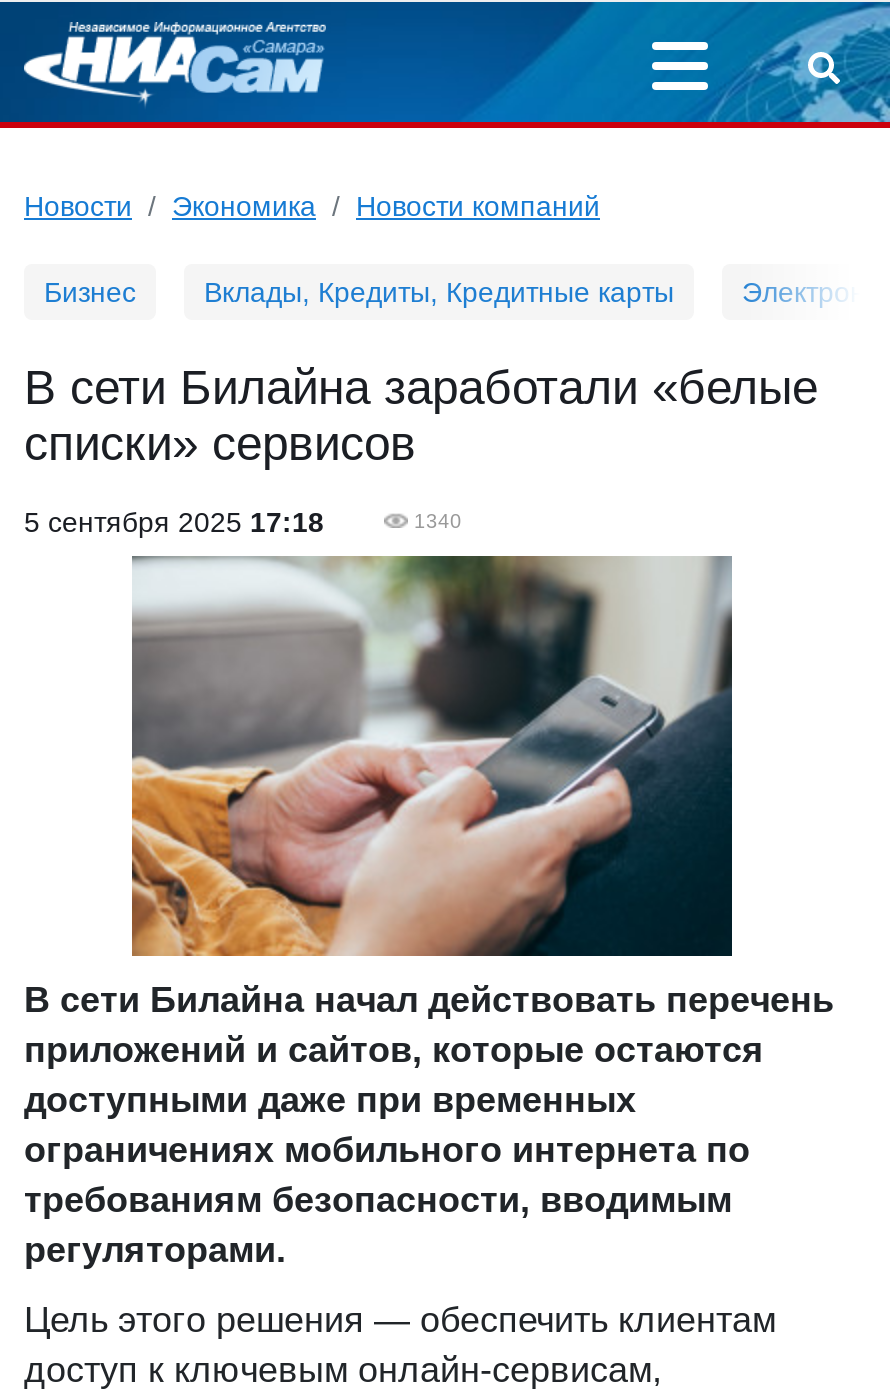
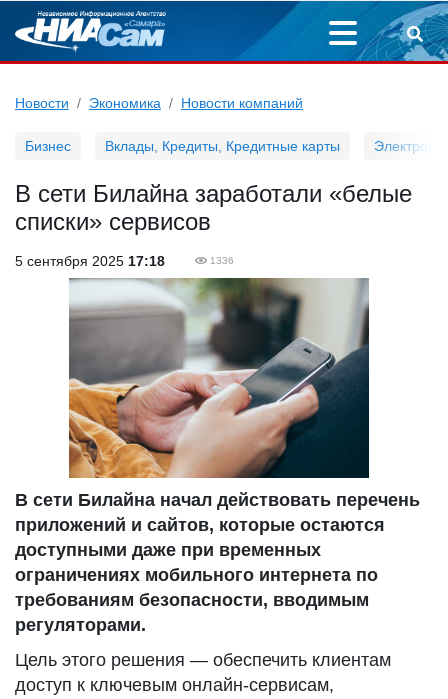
[414,510,462,532] 1340 -> [210,255,234,266] 1336

